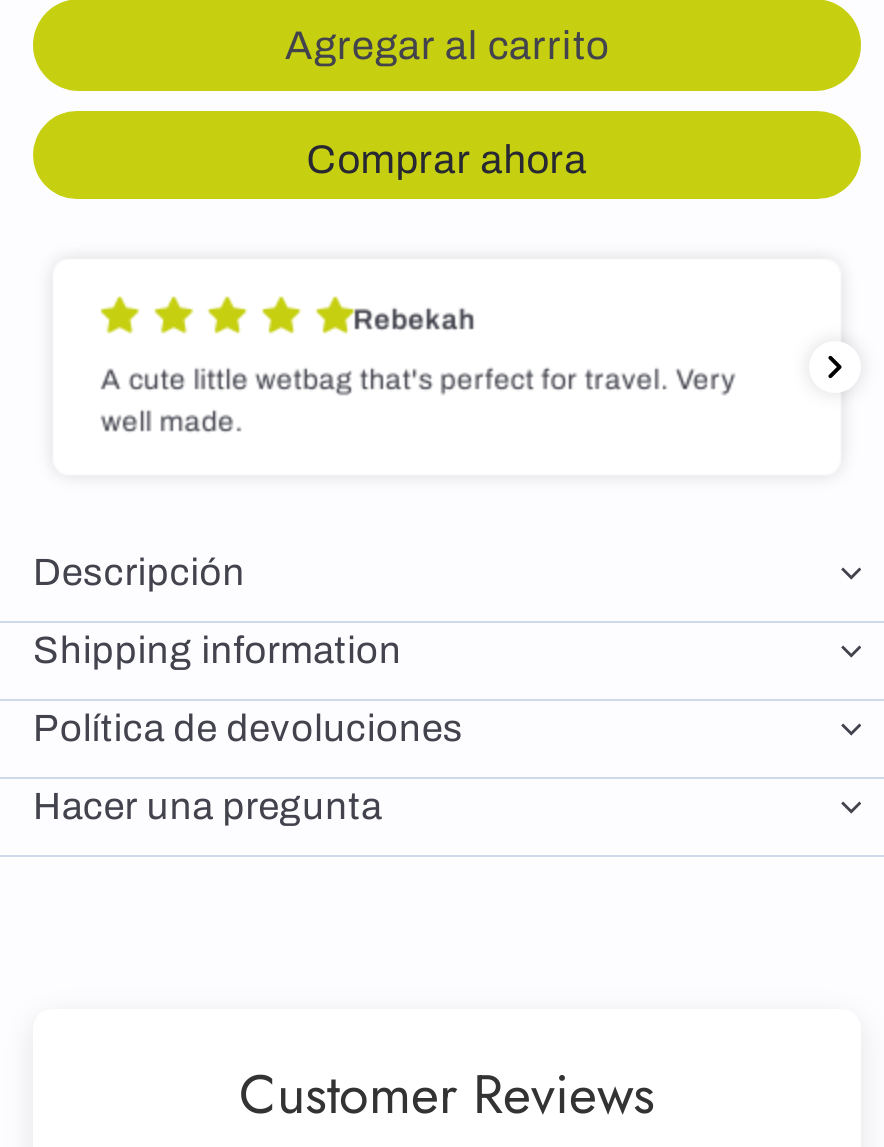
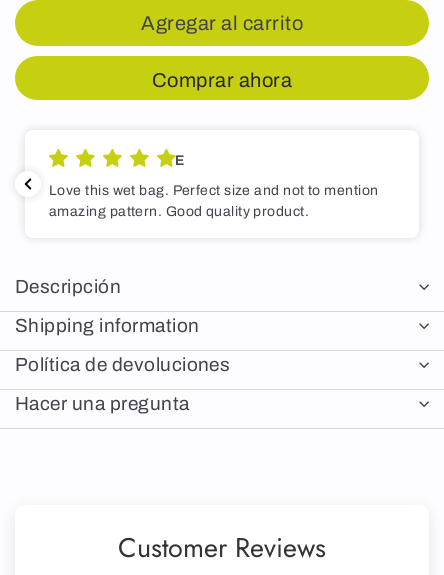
[353,305,475,335] Rebekah -> [175,152,184,167] E
[101,365,736,437] A cute little wetbag that's perfect for travel. Very | well made. -> [49,182,378,218] Love this wet bag. Perfect size and not to mention | amazing pattern. Good quality product.

